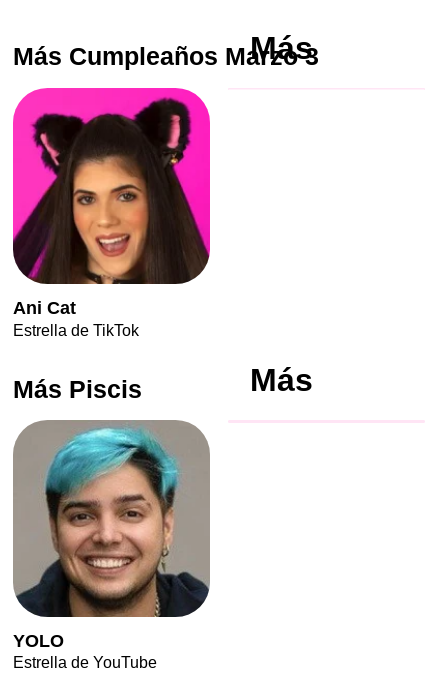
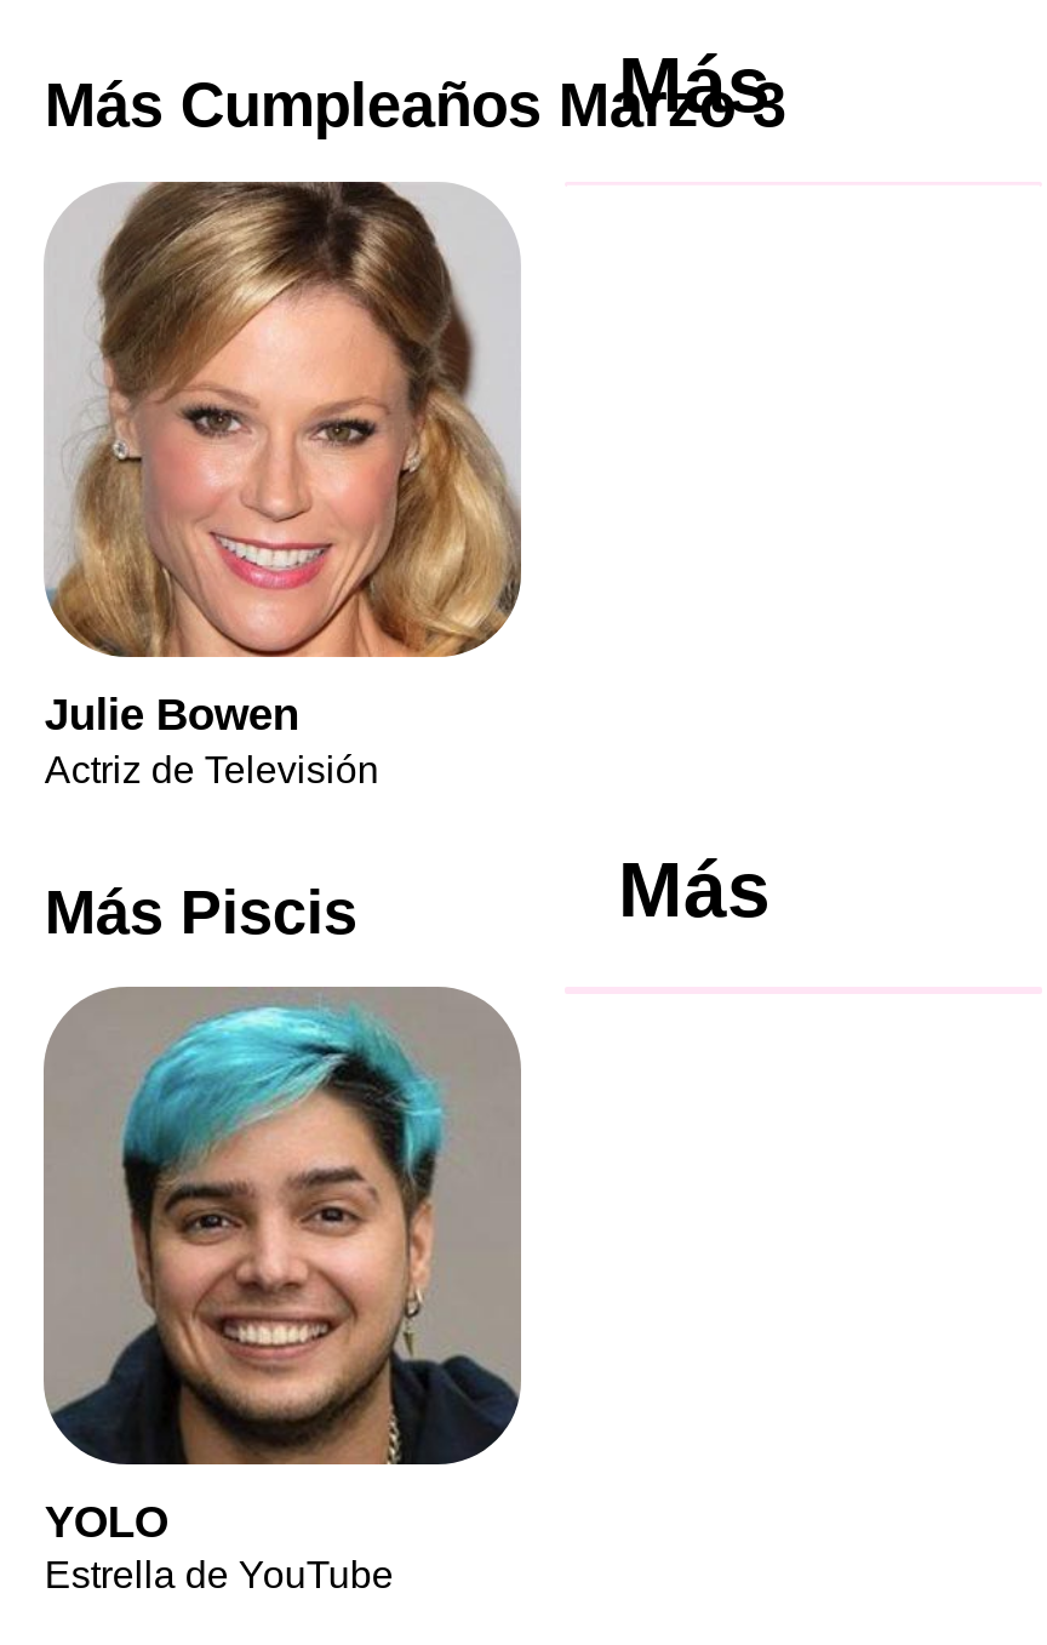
[12,87,211,338] [image] | Ani Cat | Estrella de TikTok -> [44,179,523,789] [image] | Julie Bowen | Actriz de Televisión

